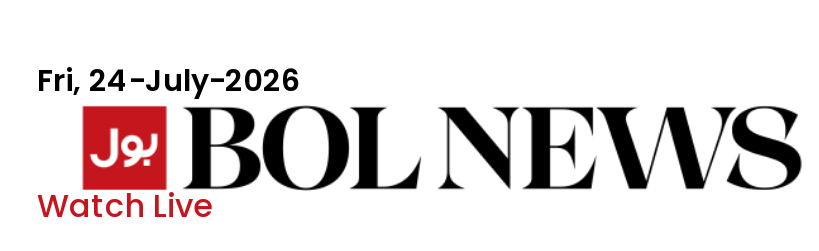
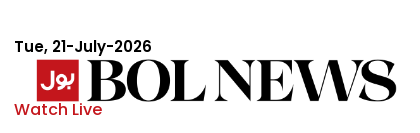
[37,59,301,101] Fri, 24-July-2026 -> [14,36,152,57] Tue, 21-July-2026

